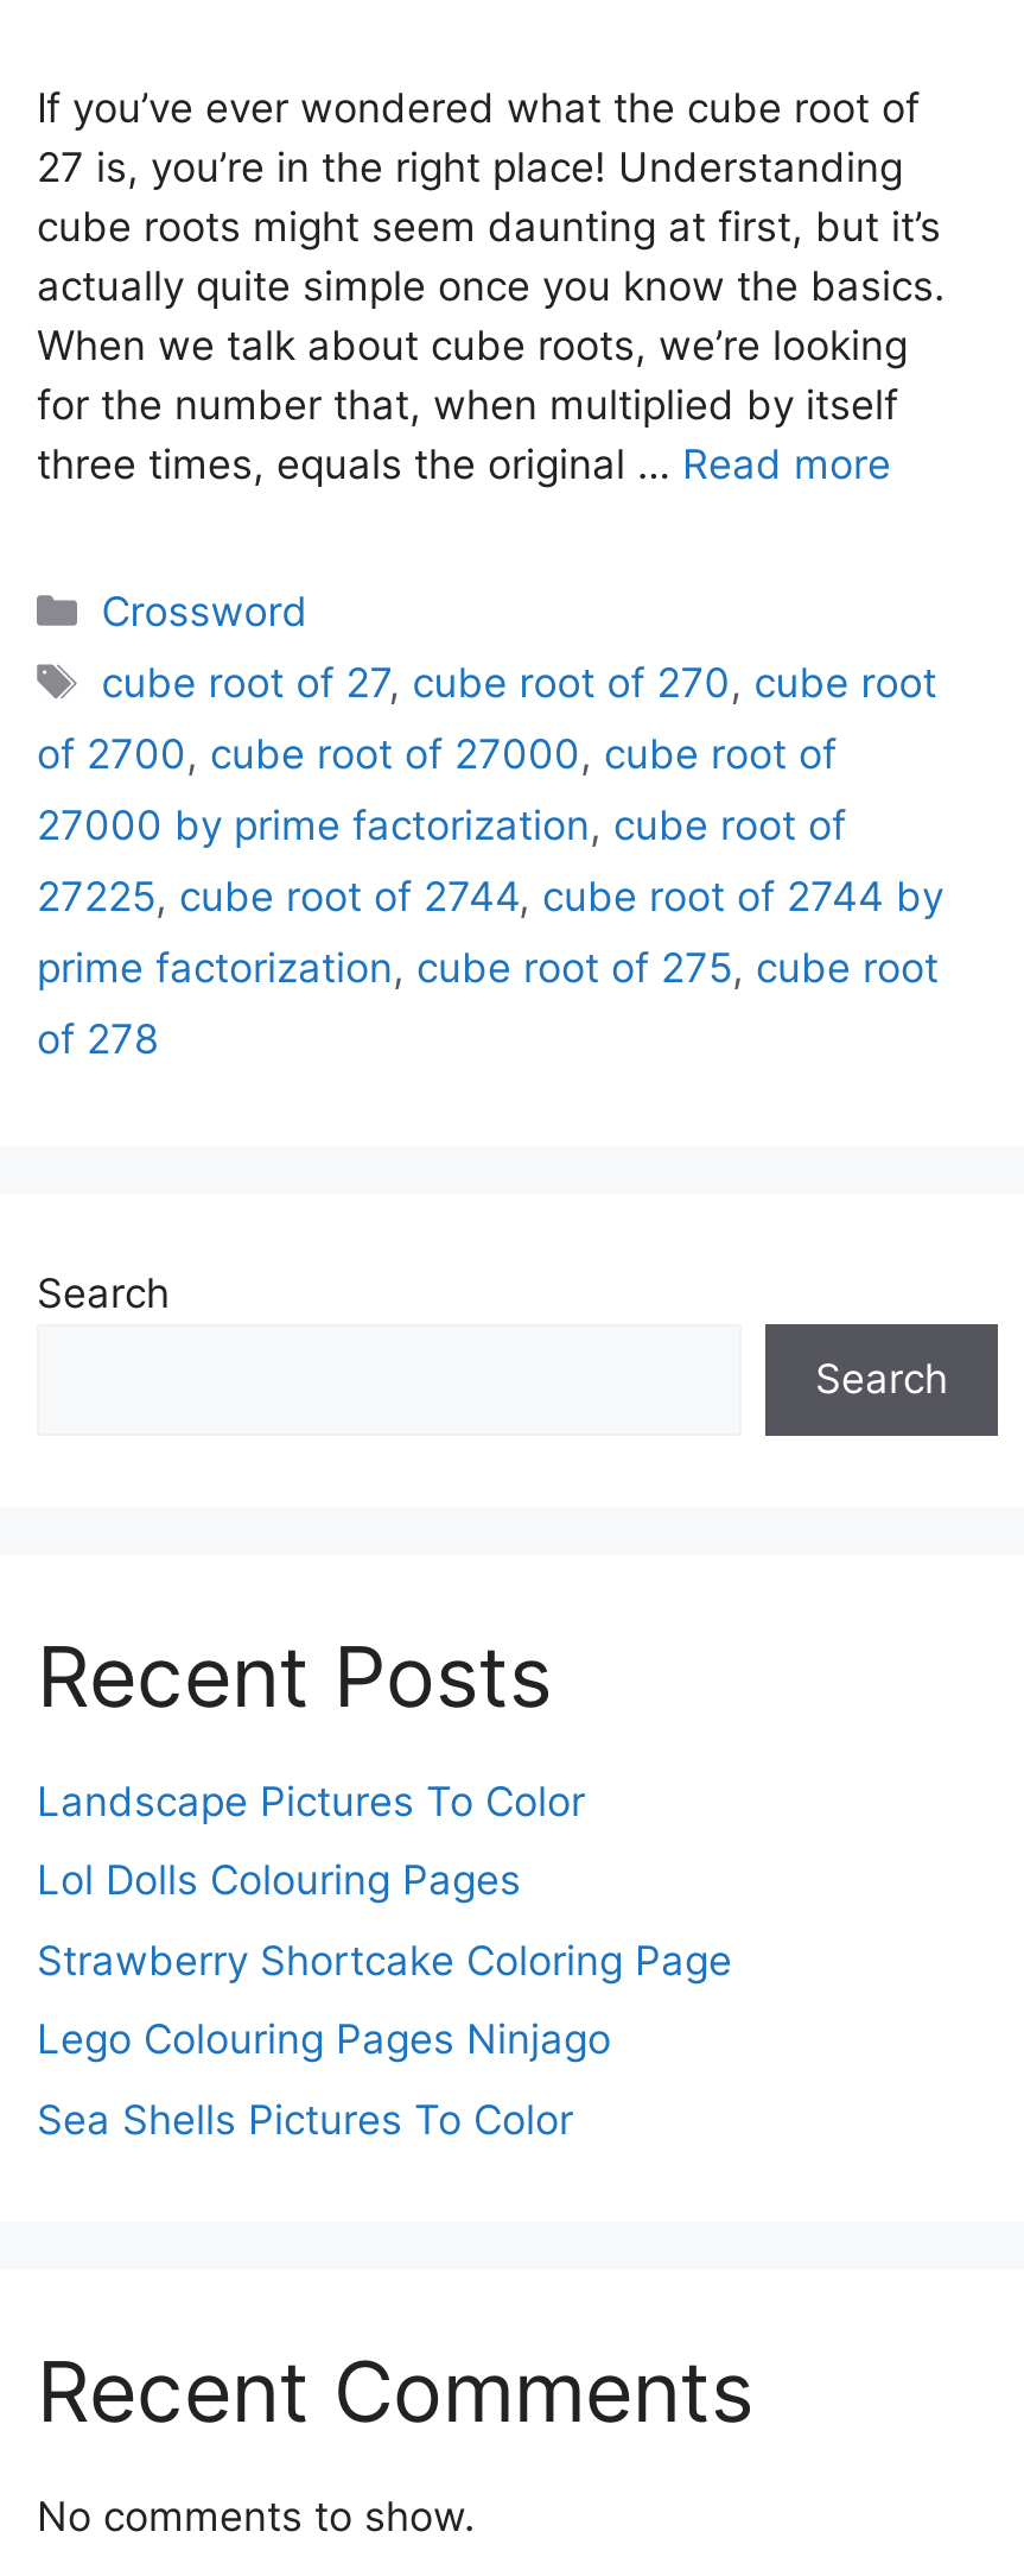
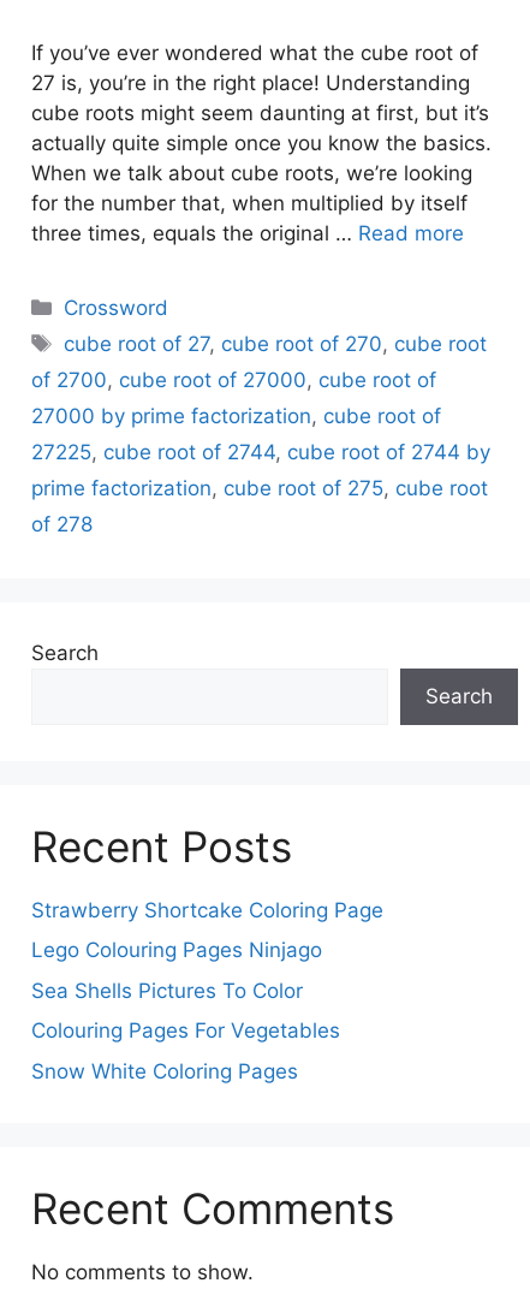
[37,1777,585,1904] Landscape Pictures To Color | Lol Dolls Colouring Pages -> none
moved [37,1936,732,2143] -> [31,898,383,1002]: Strawberry Shortcake Coloring Page | Lego Colouring Pages Ninjago | Sea Shells Pictures To Color
none -> [31,1019,340,1083] Colouring Pages For Vegetables | Snow White Coloring Pages

